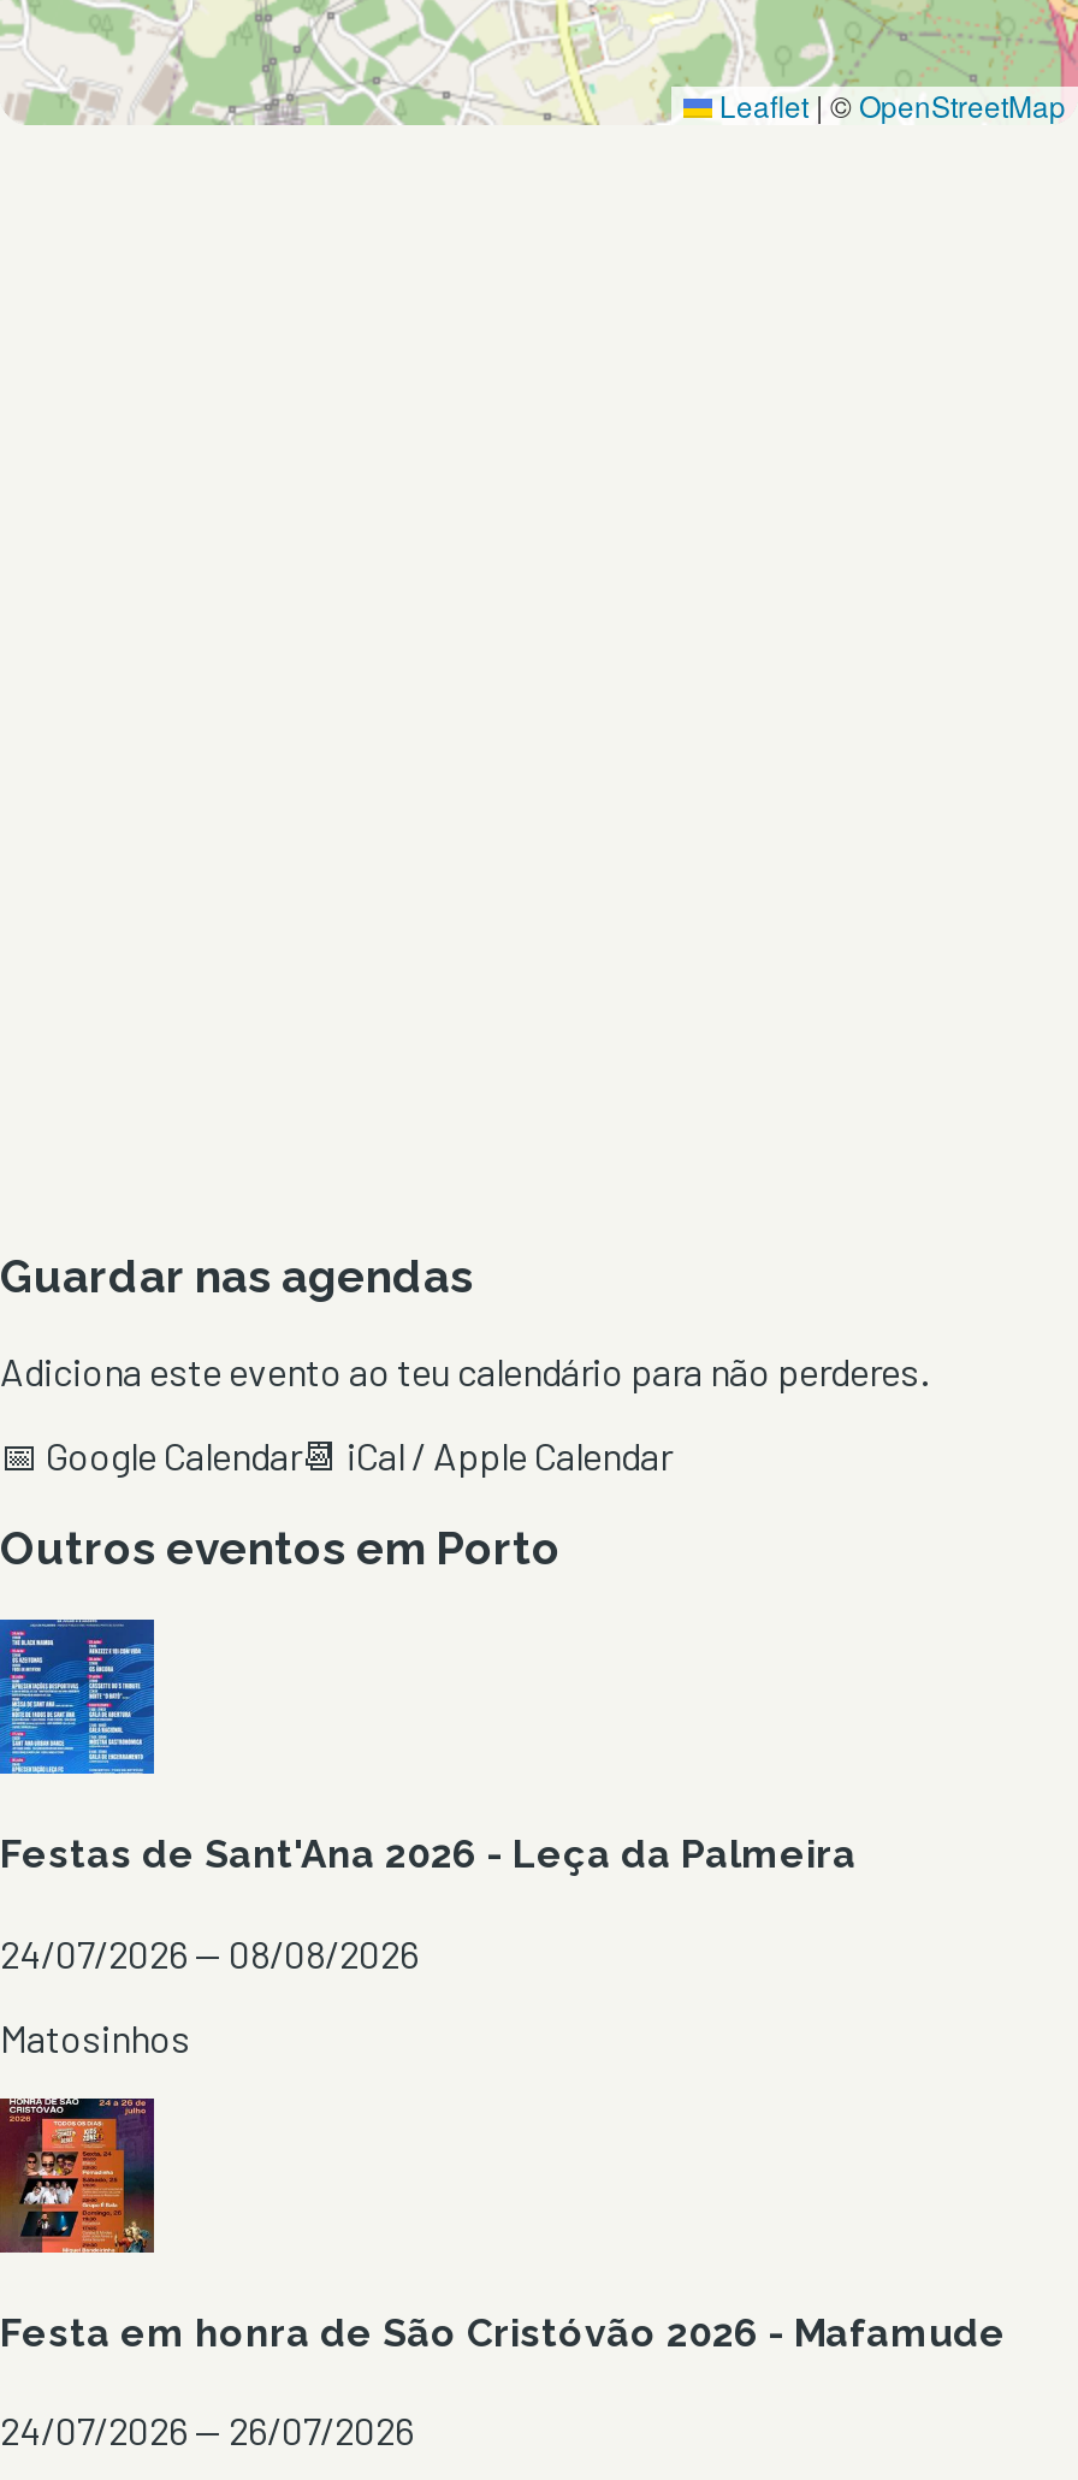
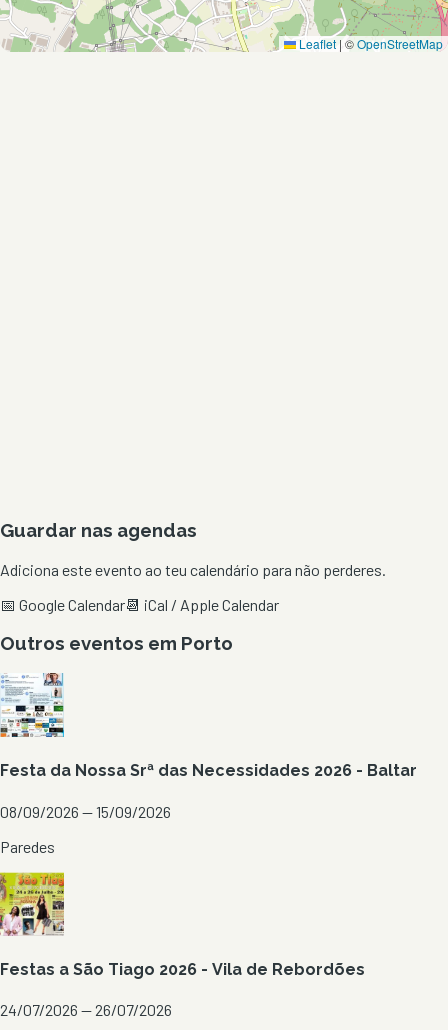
[0,1617,857,1878] [image] | Festas de Sant'Ana 2026 - Leça da Palmeira -> [0,672,417,780] [image] | Festa da Nossa Srª das Necessidades 2026 - Baltar
[0,1929,419,1975] 24/07/2026 — 08/08/2026 -> [0,802,171,821] 08/09/2026 — 15/09/2026
[0,2014,190,2059] Matosinhos -> [0,837,55,856] Paredes
[0,2096,1006,2356] [image] | Festa em honra de São Cristóvão 2026 - Mafamude -> [0,871,365,979] [image] | Festas a São Tiago 2026 - Vila de Rebordões

